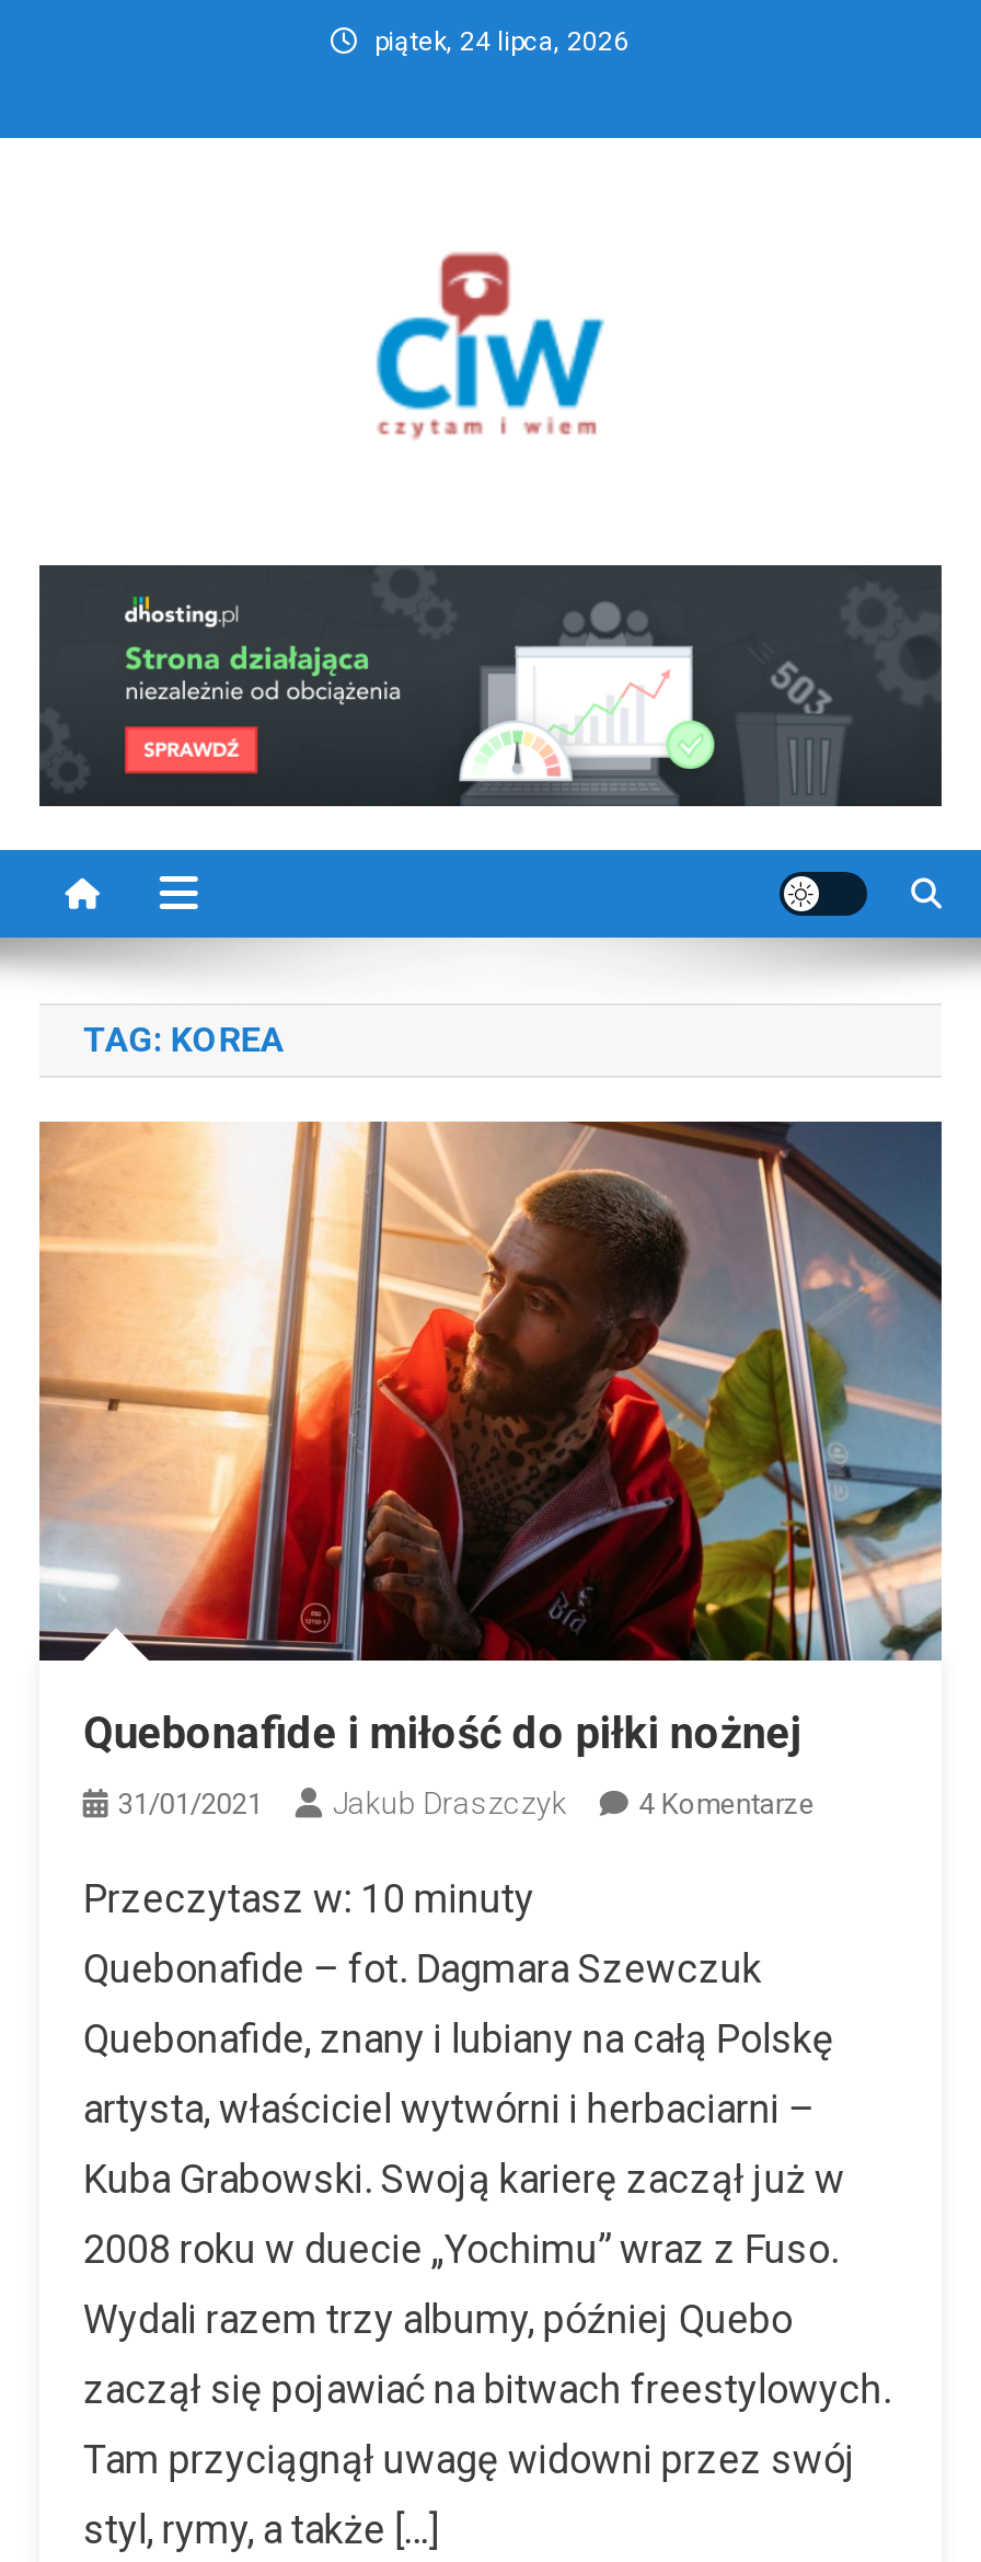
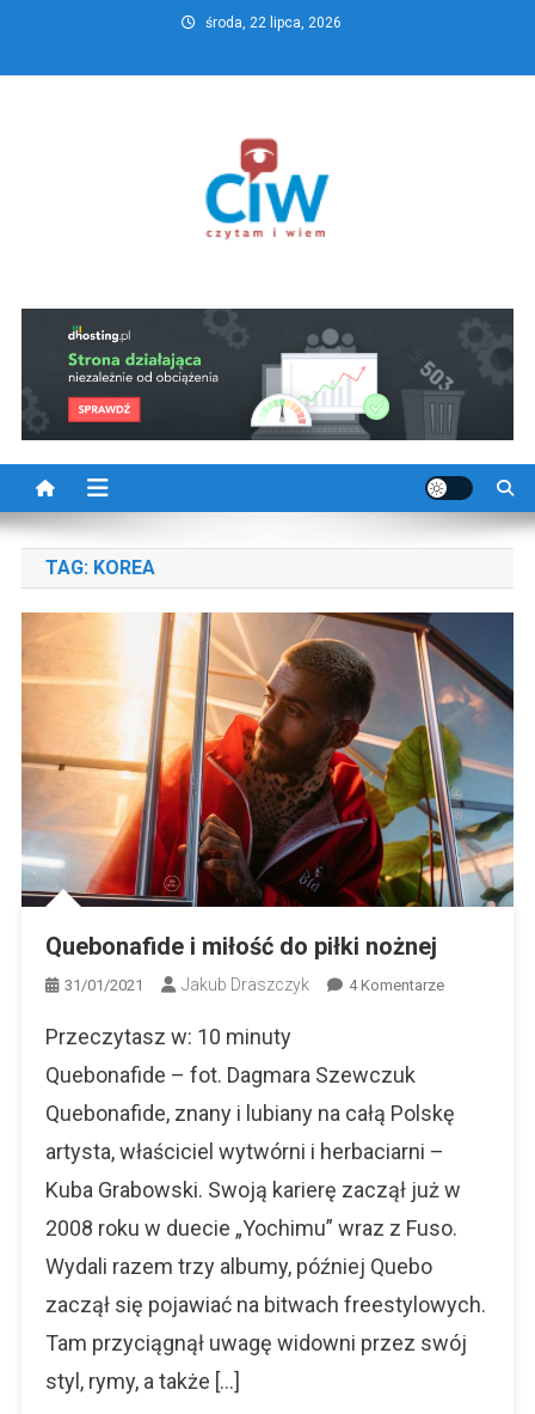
[374,26,628,57] piątek, 24 lipca, 2026 -> [205,14,342,31] środa, 22 lipca, 2026

